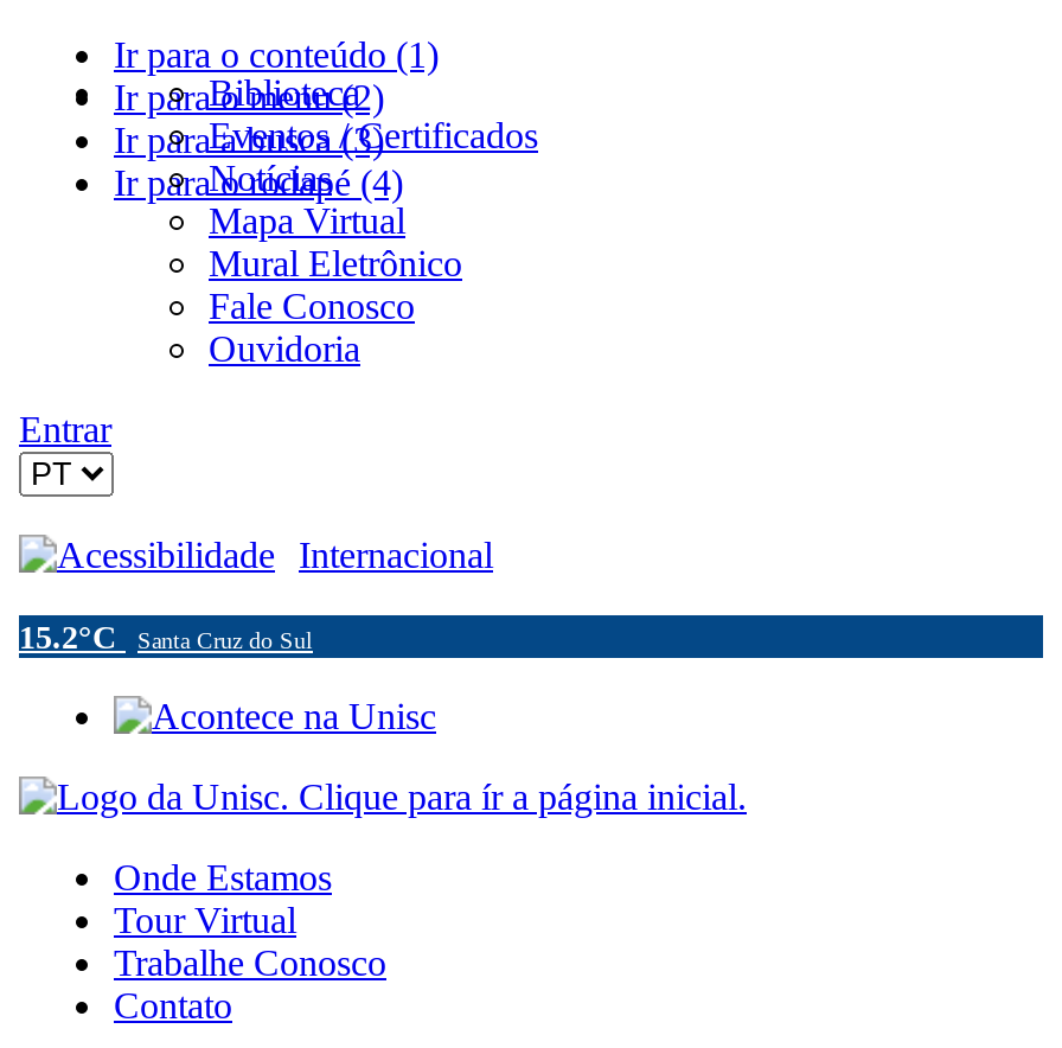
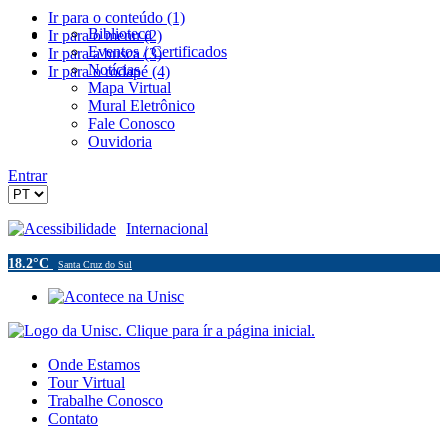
[19,620,313,656] 15.2°C Santa Cruz do Sul -> [8,256,132,271] 18.2°C Santa Cruz do Sul

